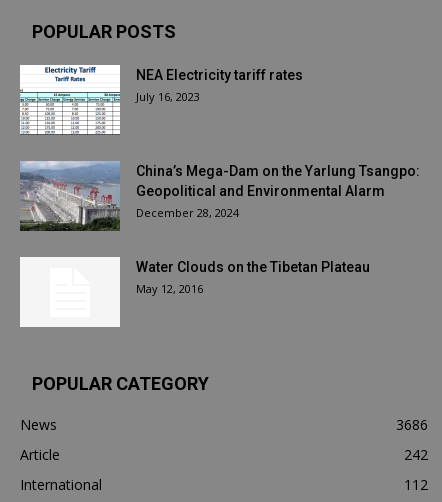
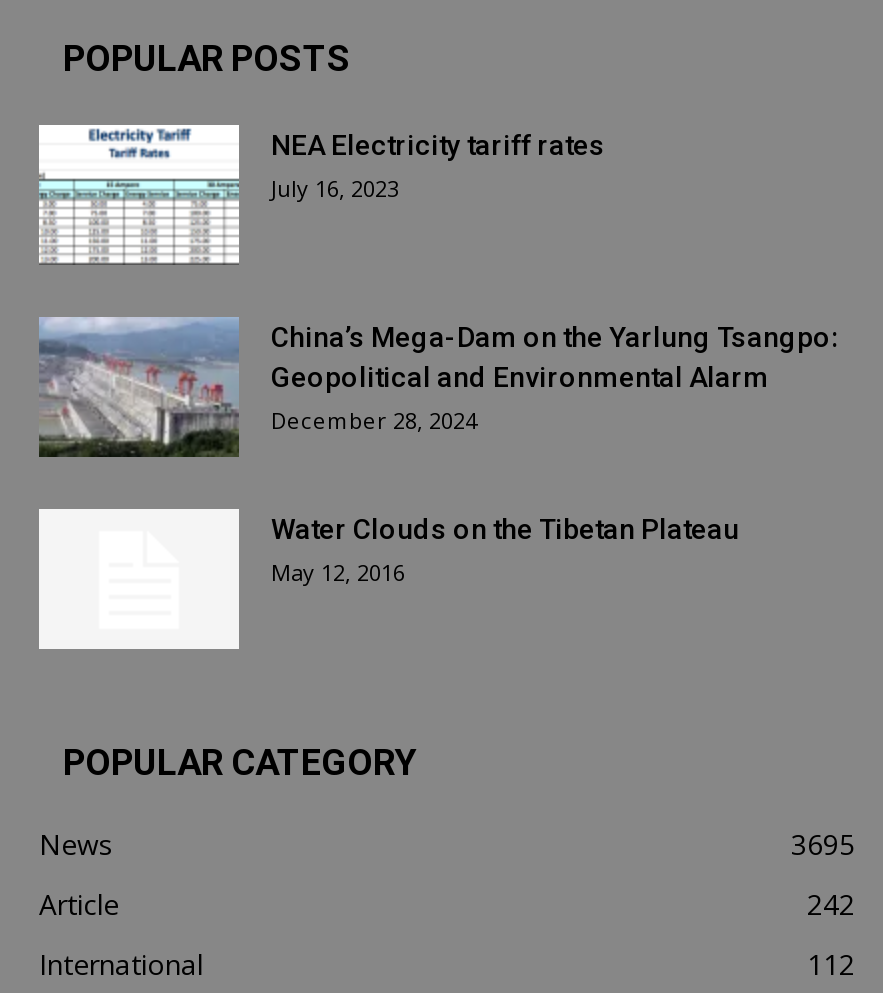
[396,415,428,434] 3686 -> [791,826,855,864] 3695

